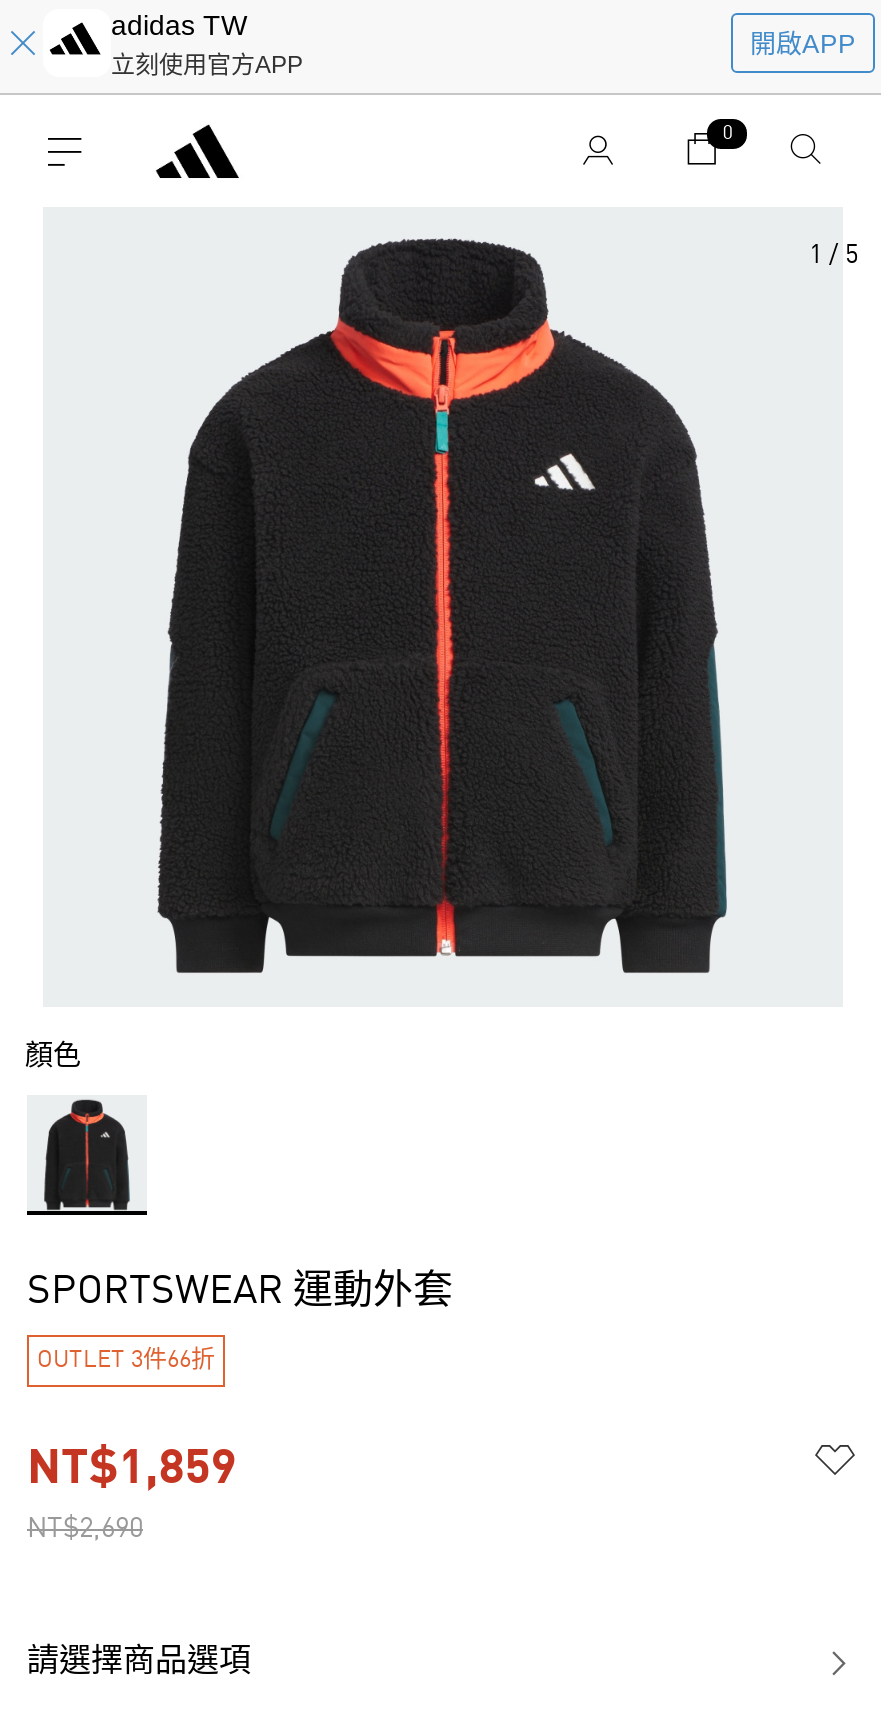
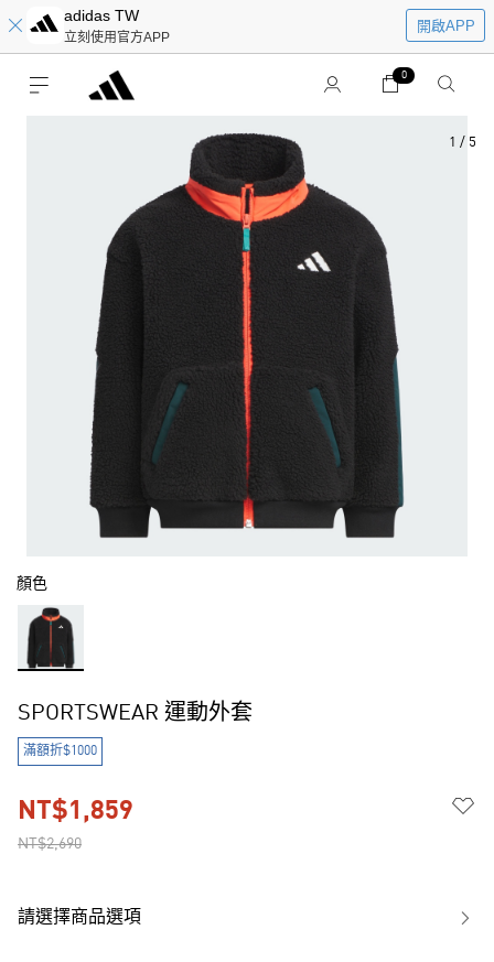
[37,1349,215,1373] OUTLET 3件66折 -> [23,745,97,758] 滿額折$1000

